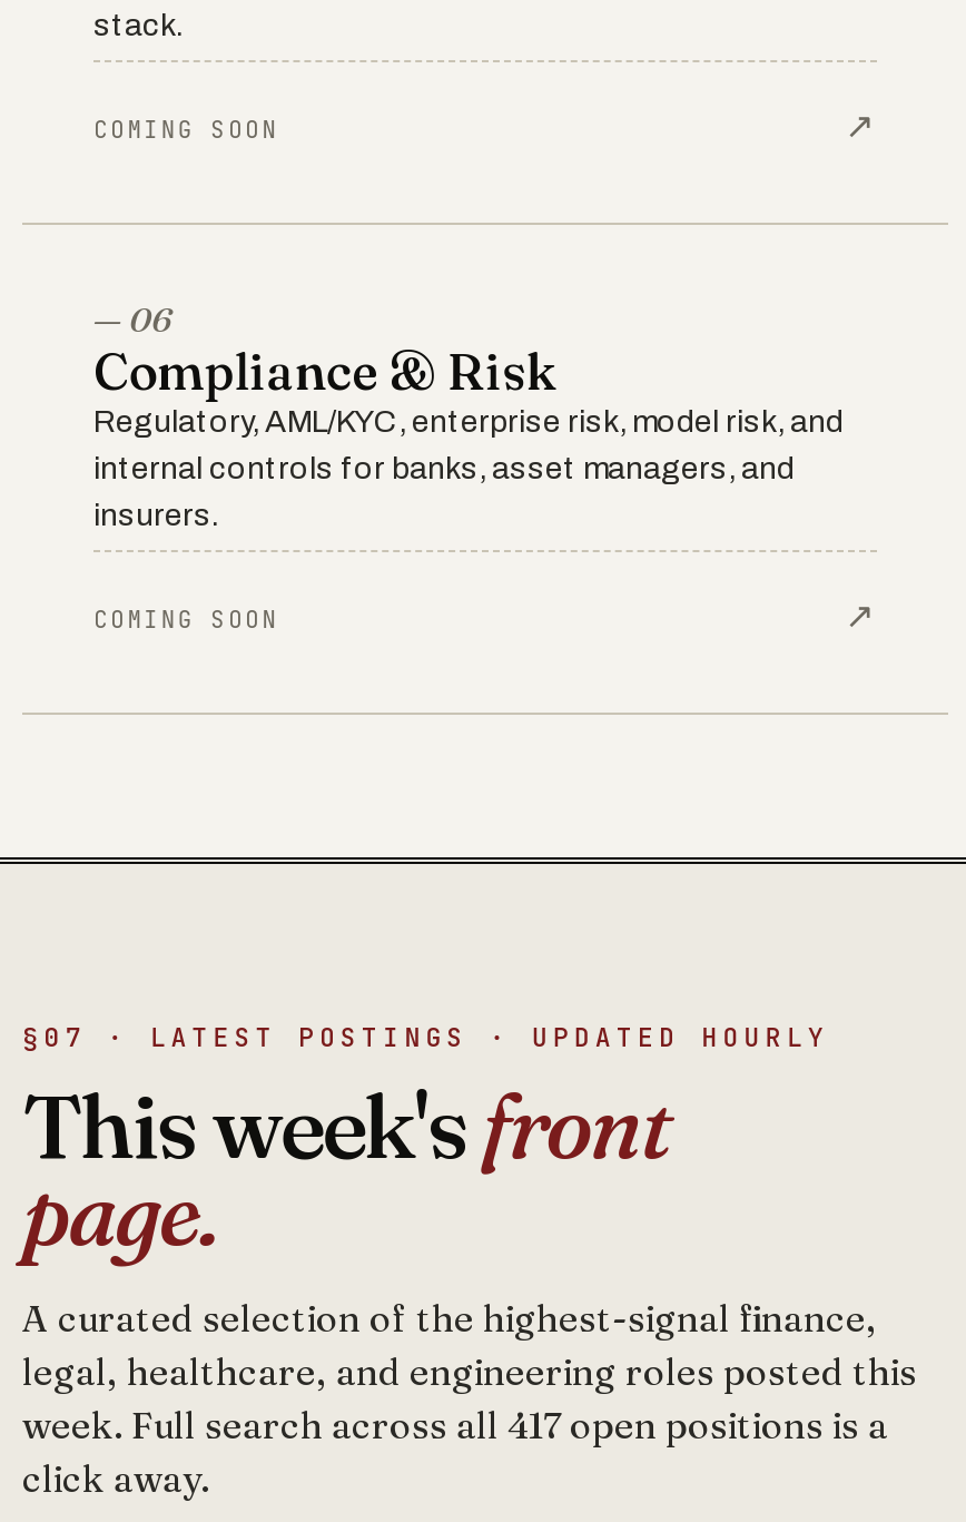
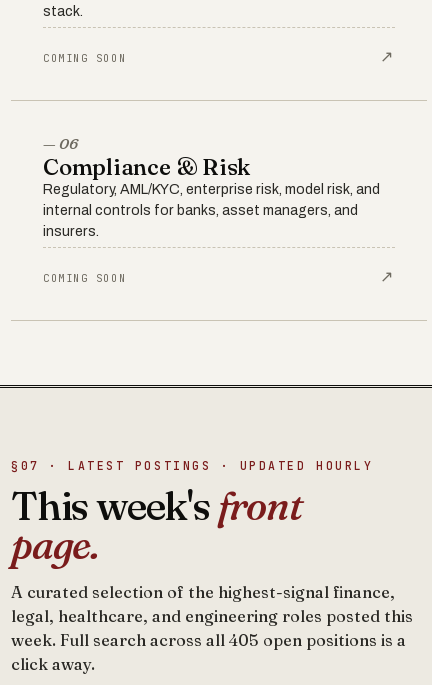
[22,1403,888,1448] week. Full search across all 417 open positions is a -> [11,630,406,650] week. Full search across all 405 open positions is a

